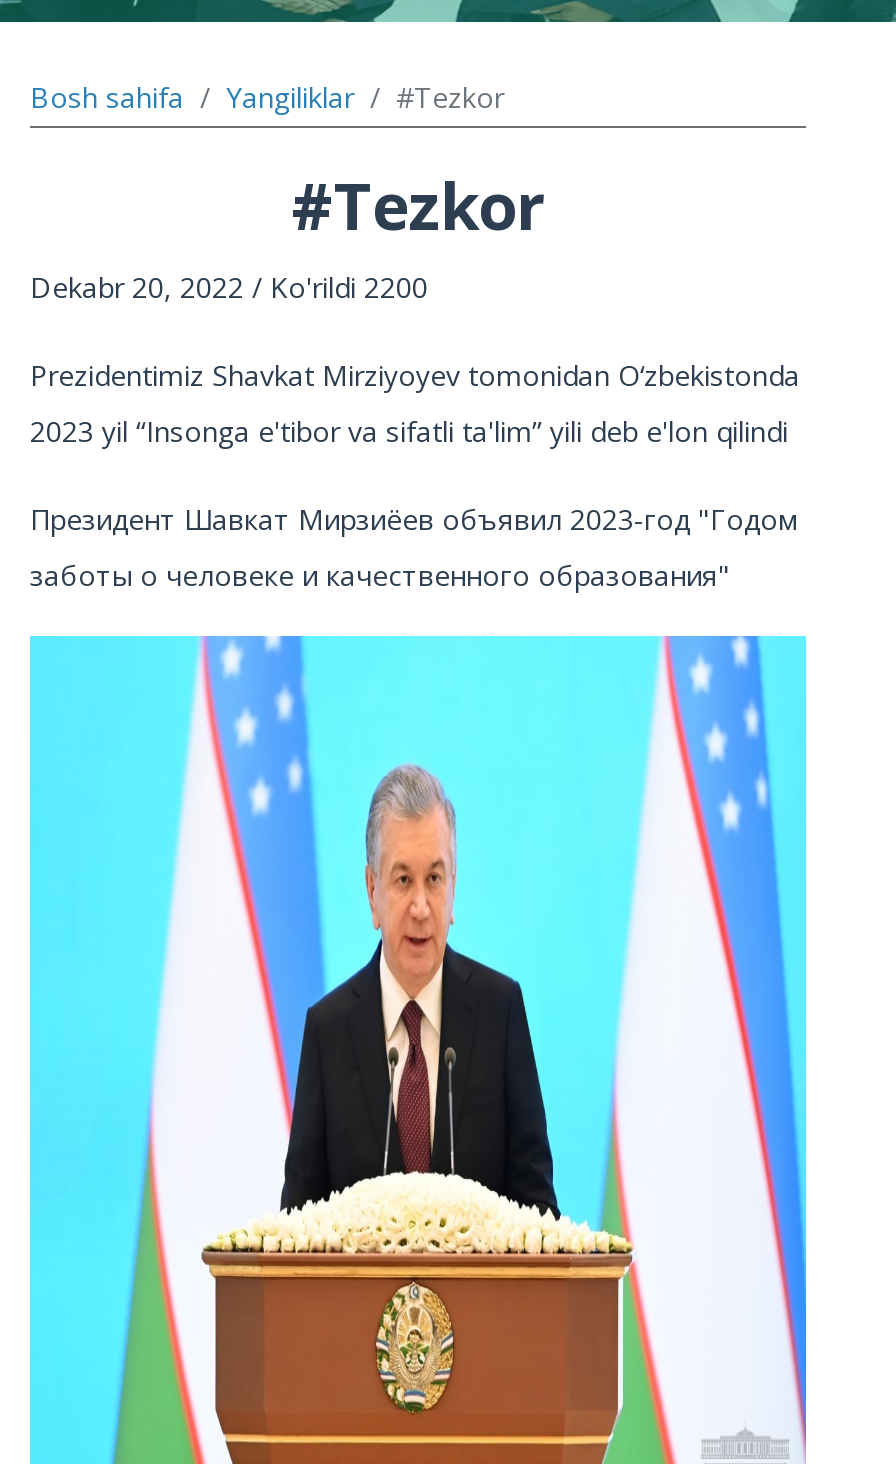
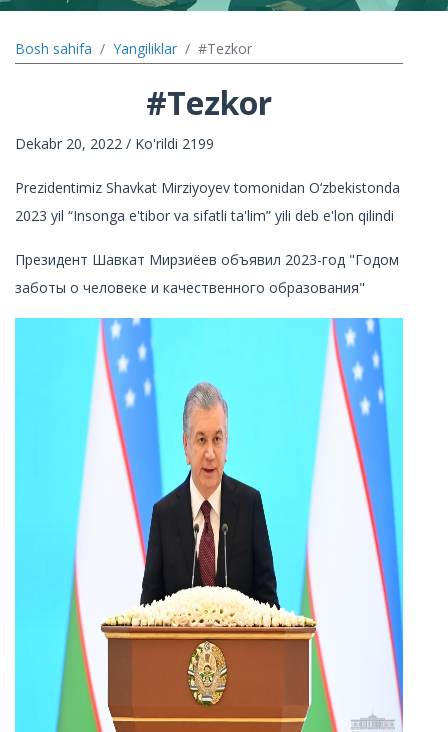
[30,268,428,306] Dekabr 20, 2022 / Ko'rildi 2200 -> [15,134,214,153] Dekabr 20, 2022 / Ko'rildi 2199

